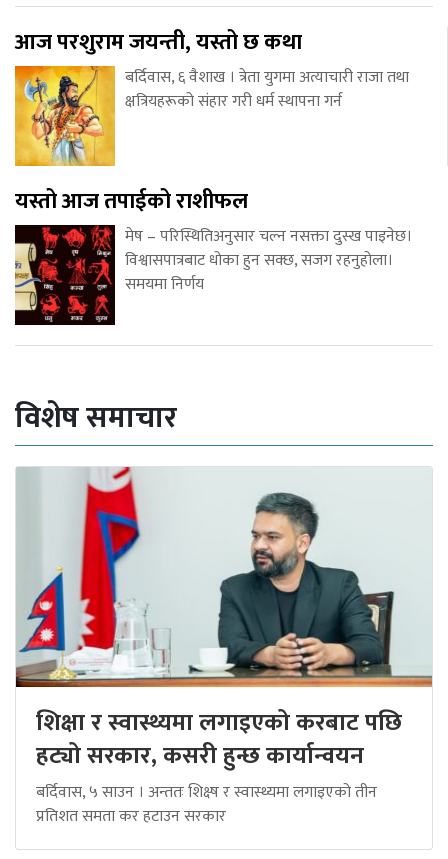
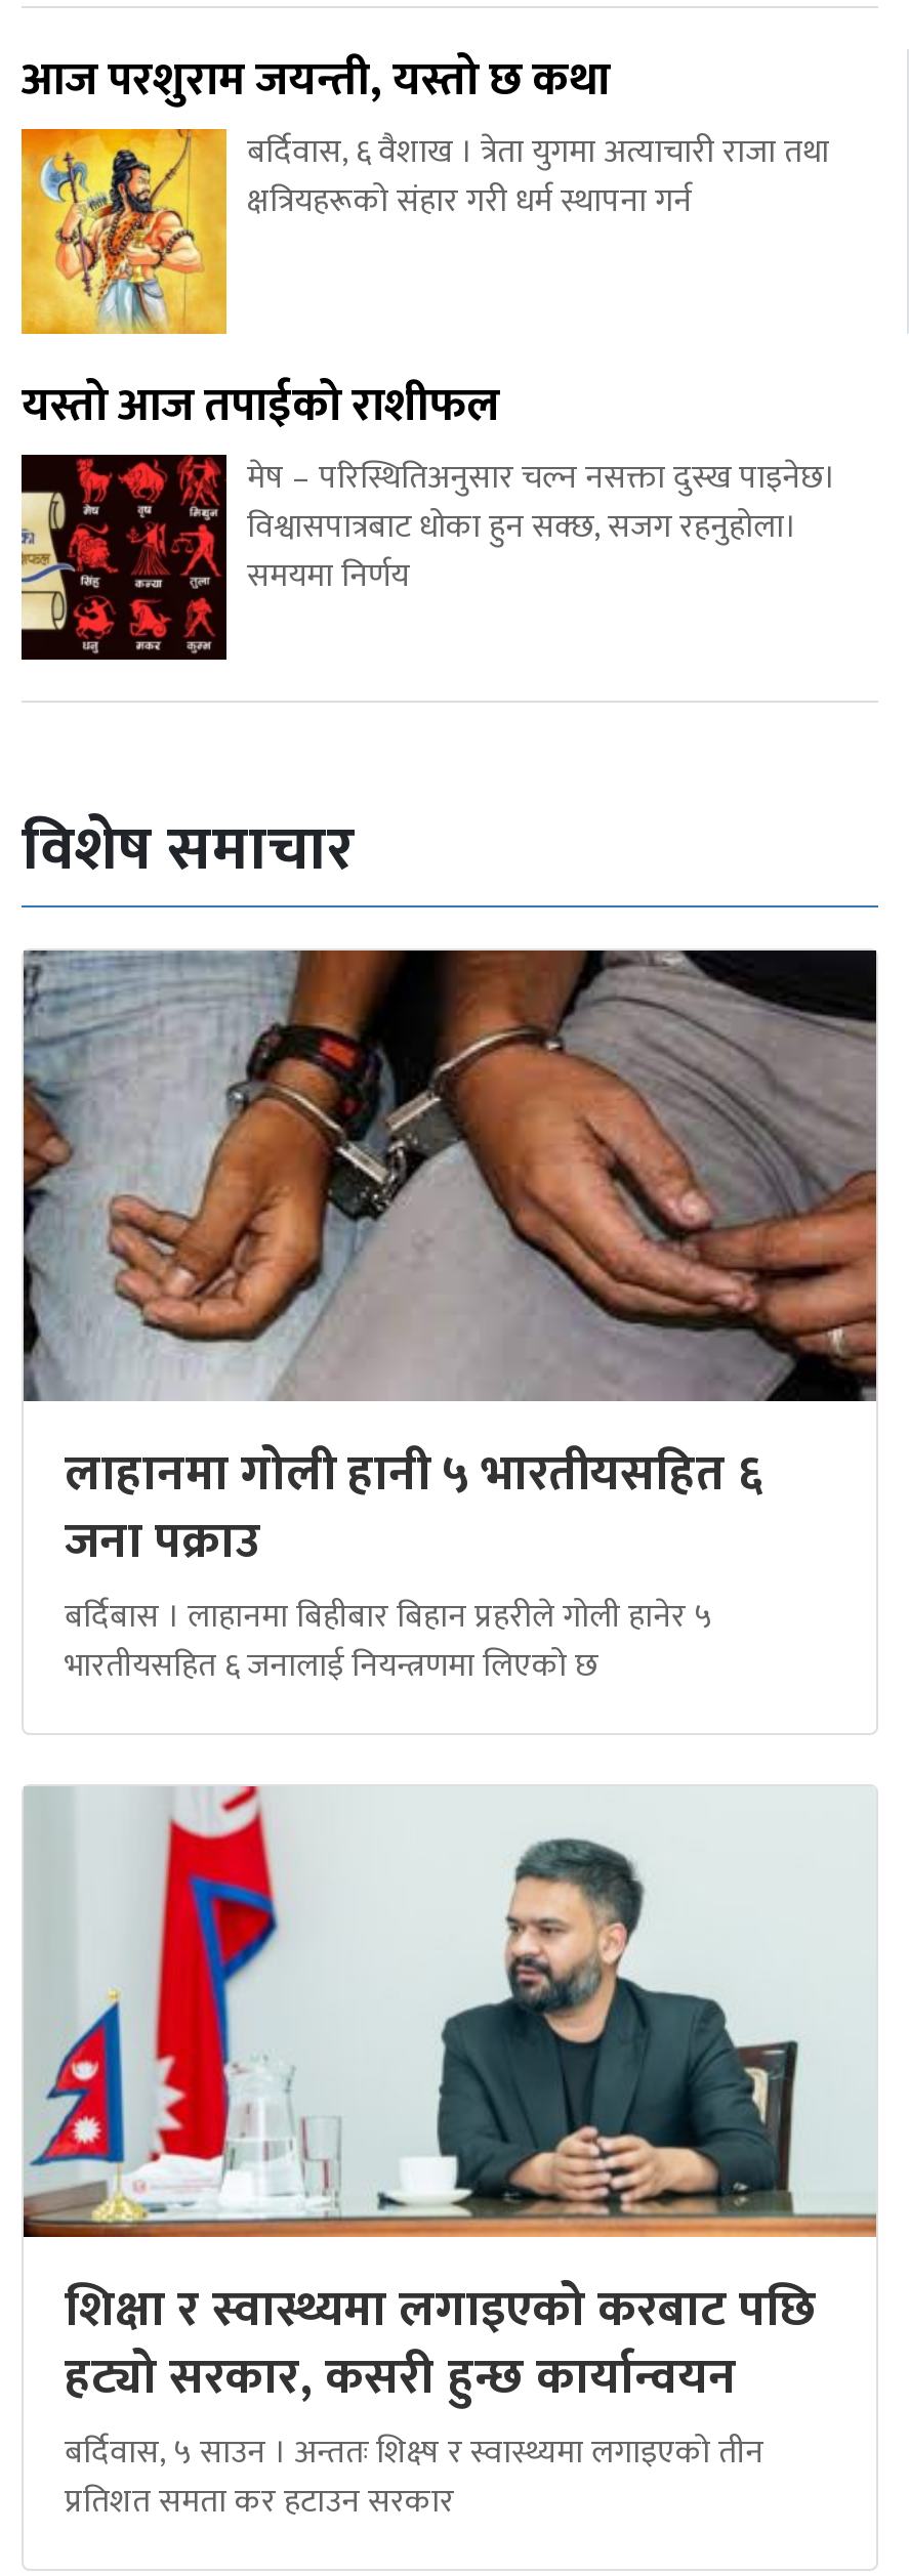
none -> [22,948,878,1695] [image] | लाहानमा गोली हानी ५ भारतीयसहित ६ | जना पक्राउ | बर्दिबास । लाहानमा बिहीबार बिहान प्रहरीले गोली हानेर ५ | भारतीयसहित ६ जनालाई नियन्त्रणमा लिएको छ

